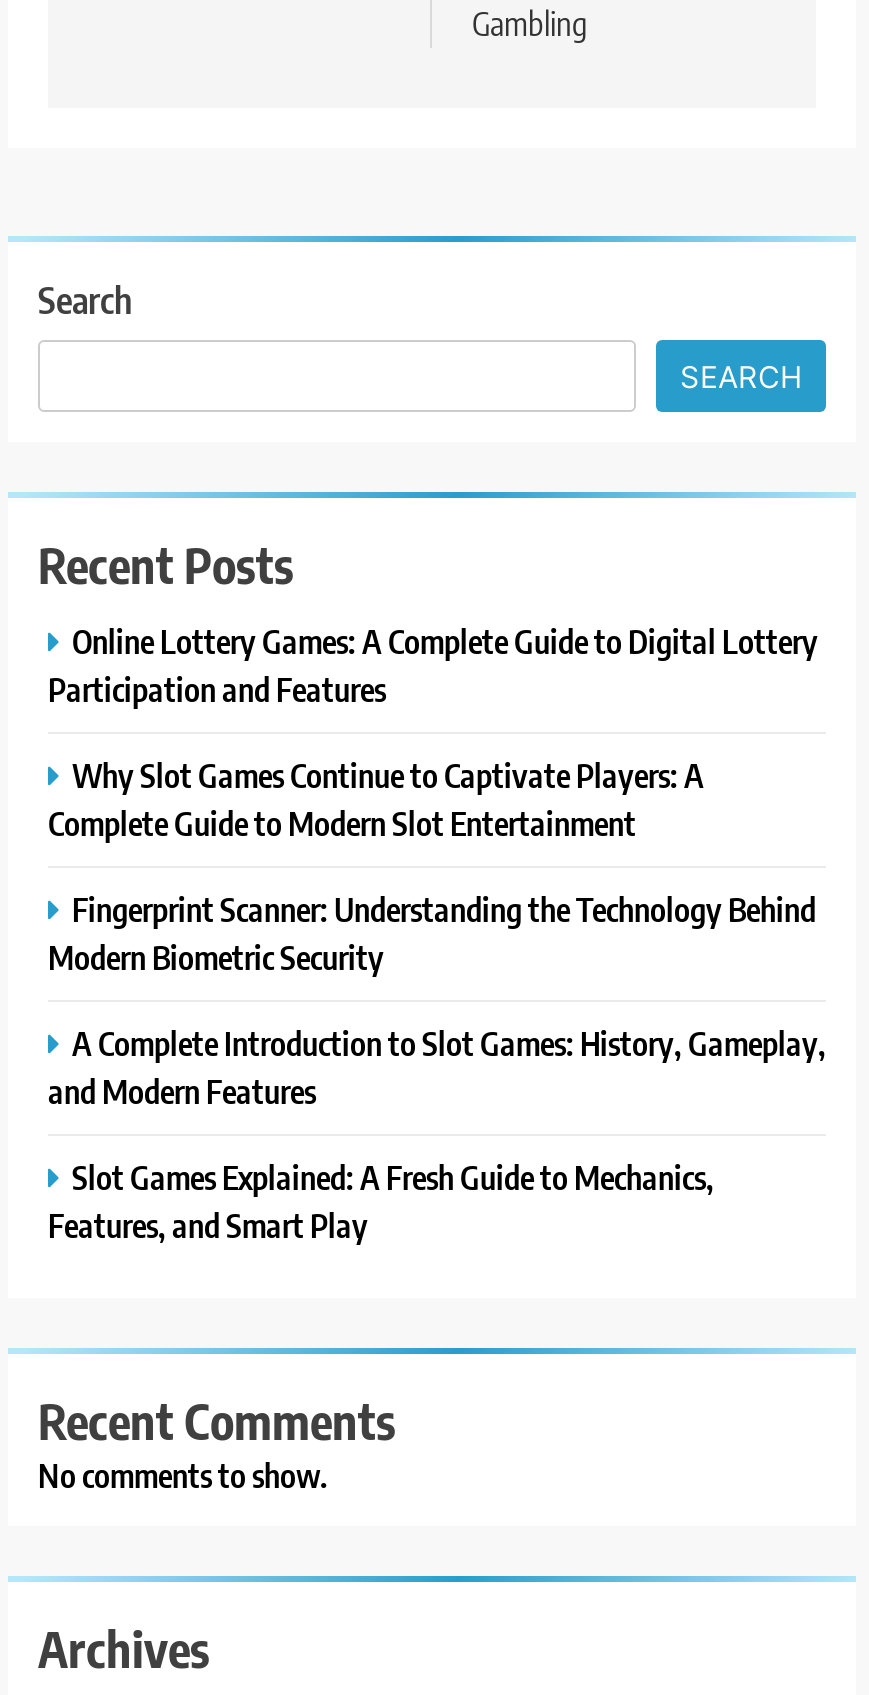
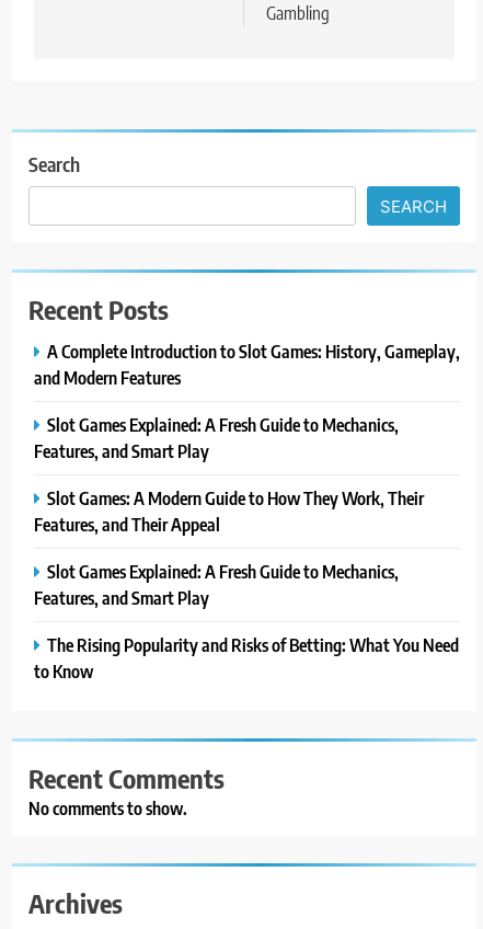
[48,621,818,979] Online Lottery Games: A Complete Guide to Digital Lottery | Participation and Features | Why Slot Games Continue to Captivate Players: A | Complete Guide to Modern Slot Entertainment | Fingerprint Scanner: Understanding the Technology Behind | Modern Biometric Security -> none
moved [48,1023,826,1247] -> [34,340,460,463]: A Complete Introduction to Slot Games: History, Gameplay, | and Modern Features | Slot Games Explained: A Fresh Guide to Mechanics, | Features, and Smart Play
none -> [34,487,459,683] Slot Games: A Modern Guide to How They Work, Their | Features, and Their Appeal | Slot Games Explained: A Fresh Guide to Mechanics, | Features, and Smart Play | The Rising Popularity and Risks of Betting: What You Need | to Know

